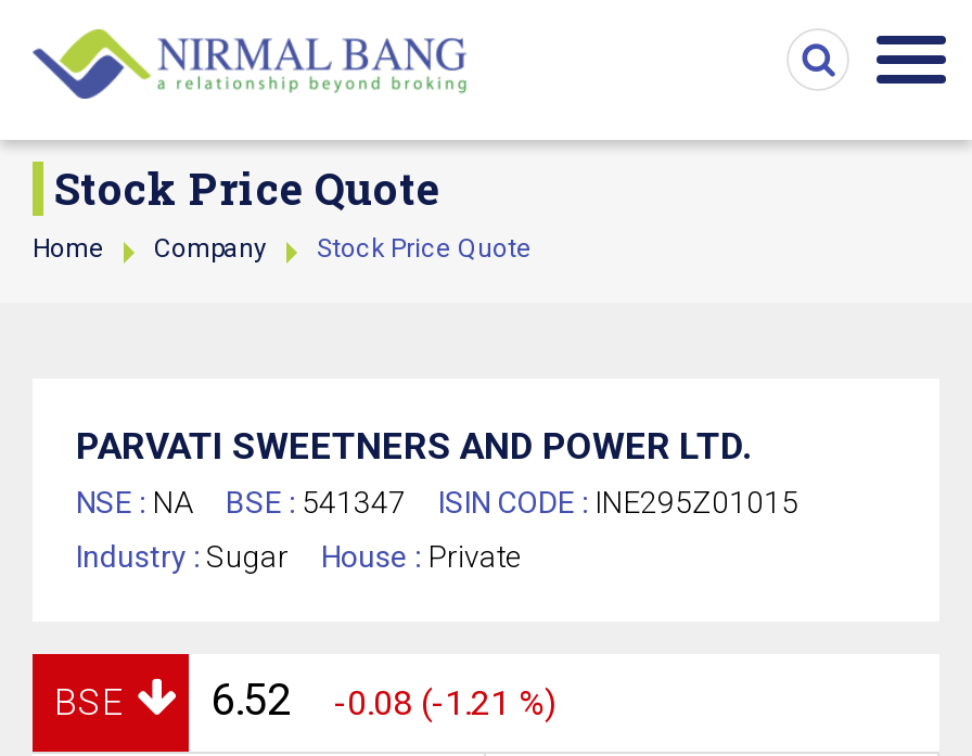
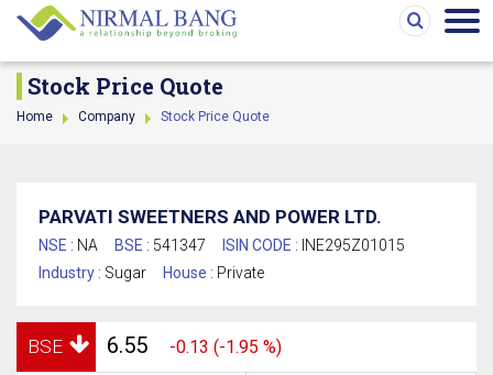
[210,674,291,726] 6.52 -> [107,332,147,359] 6.55
[334,682,555,723] -0.08 (-1.21 %) -> [169,337,282,357] -0.13 (-1.95 %)

